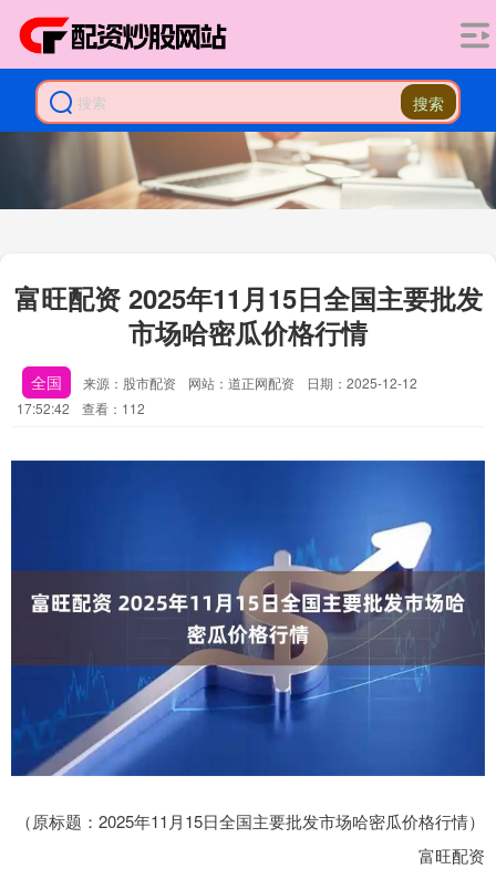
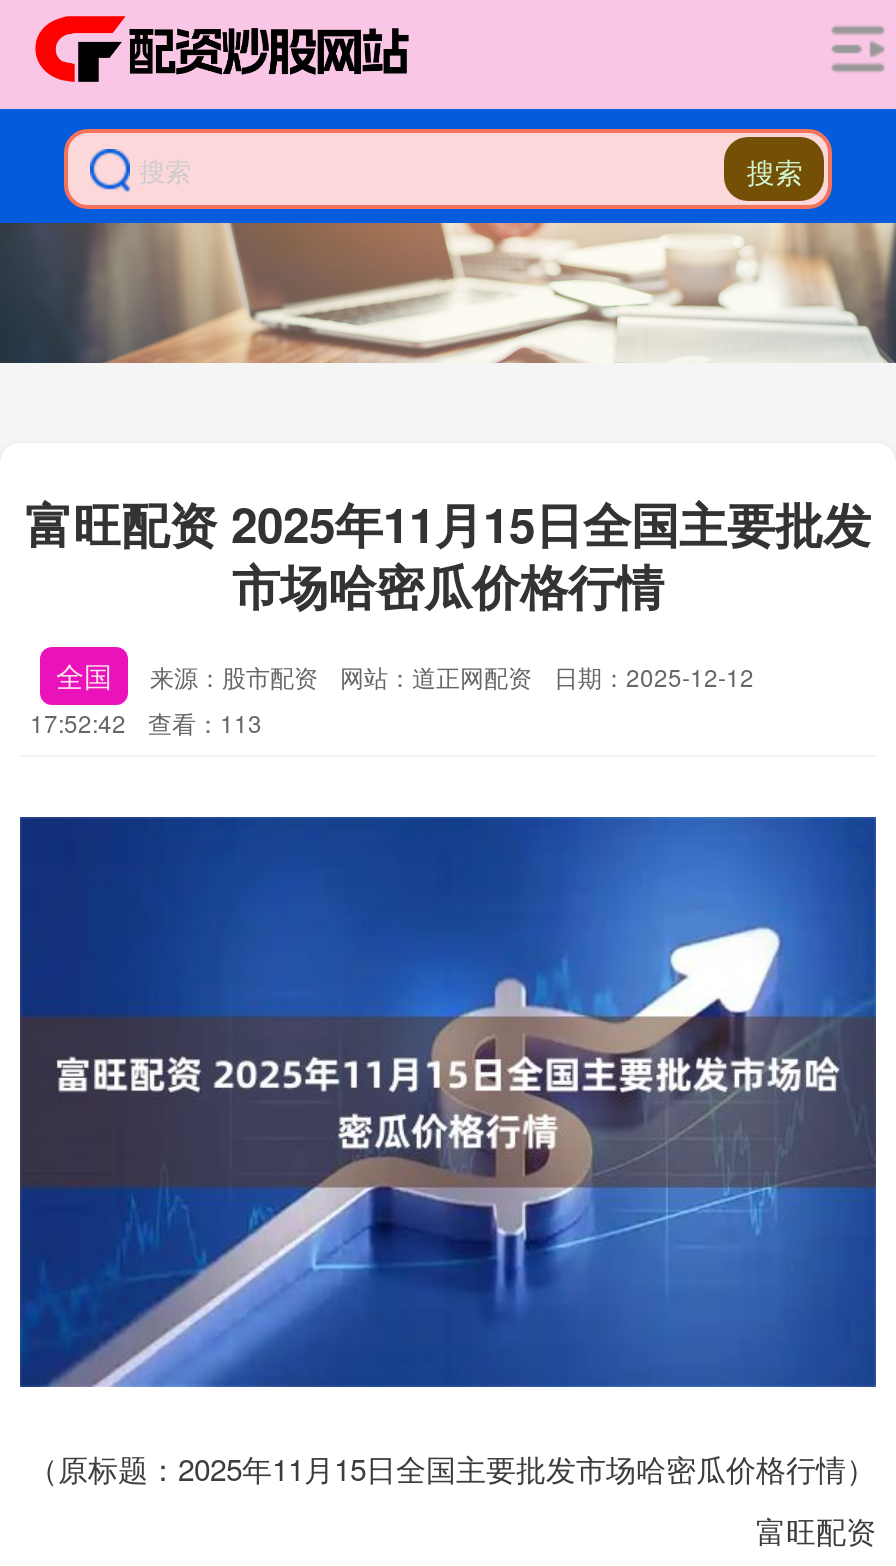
[17,399,145,417] 17:52:42 查看：112 -> [30,705,262,739] 17:52:42 查看：113

